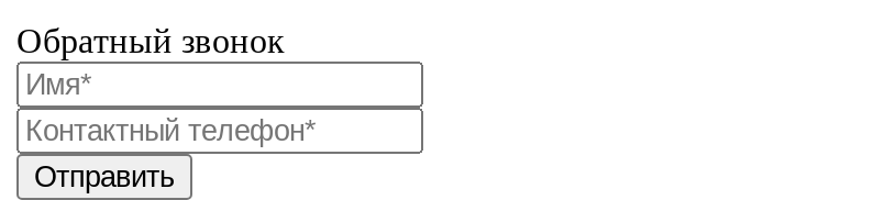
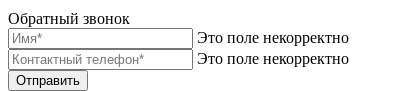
none -> [197,29,349,67] Это поле некорректно | Это поле некорректно

